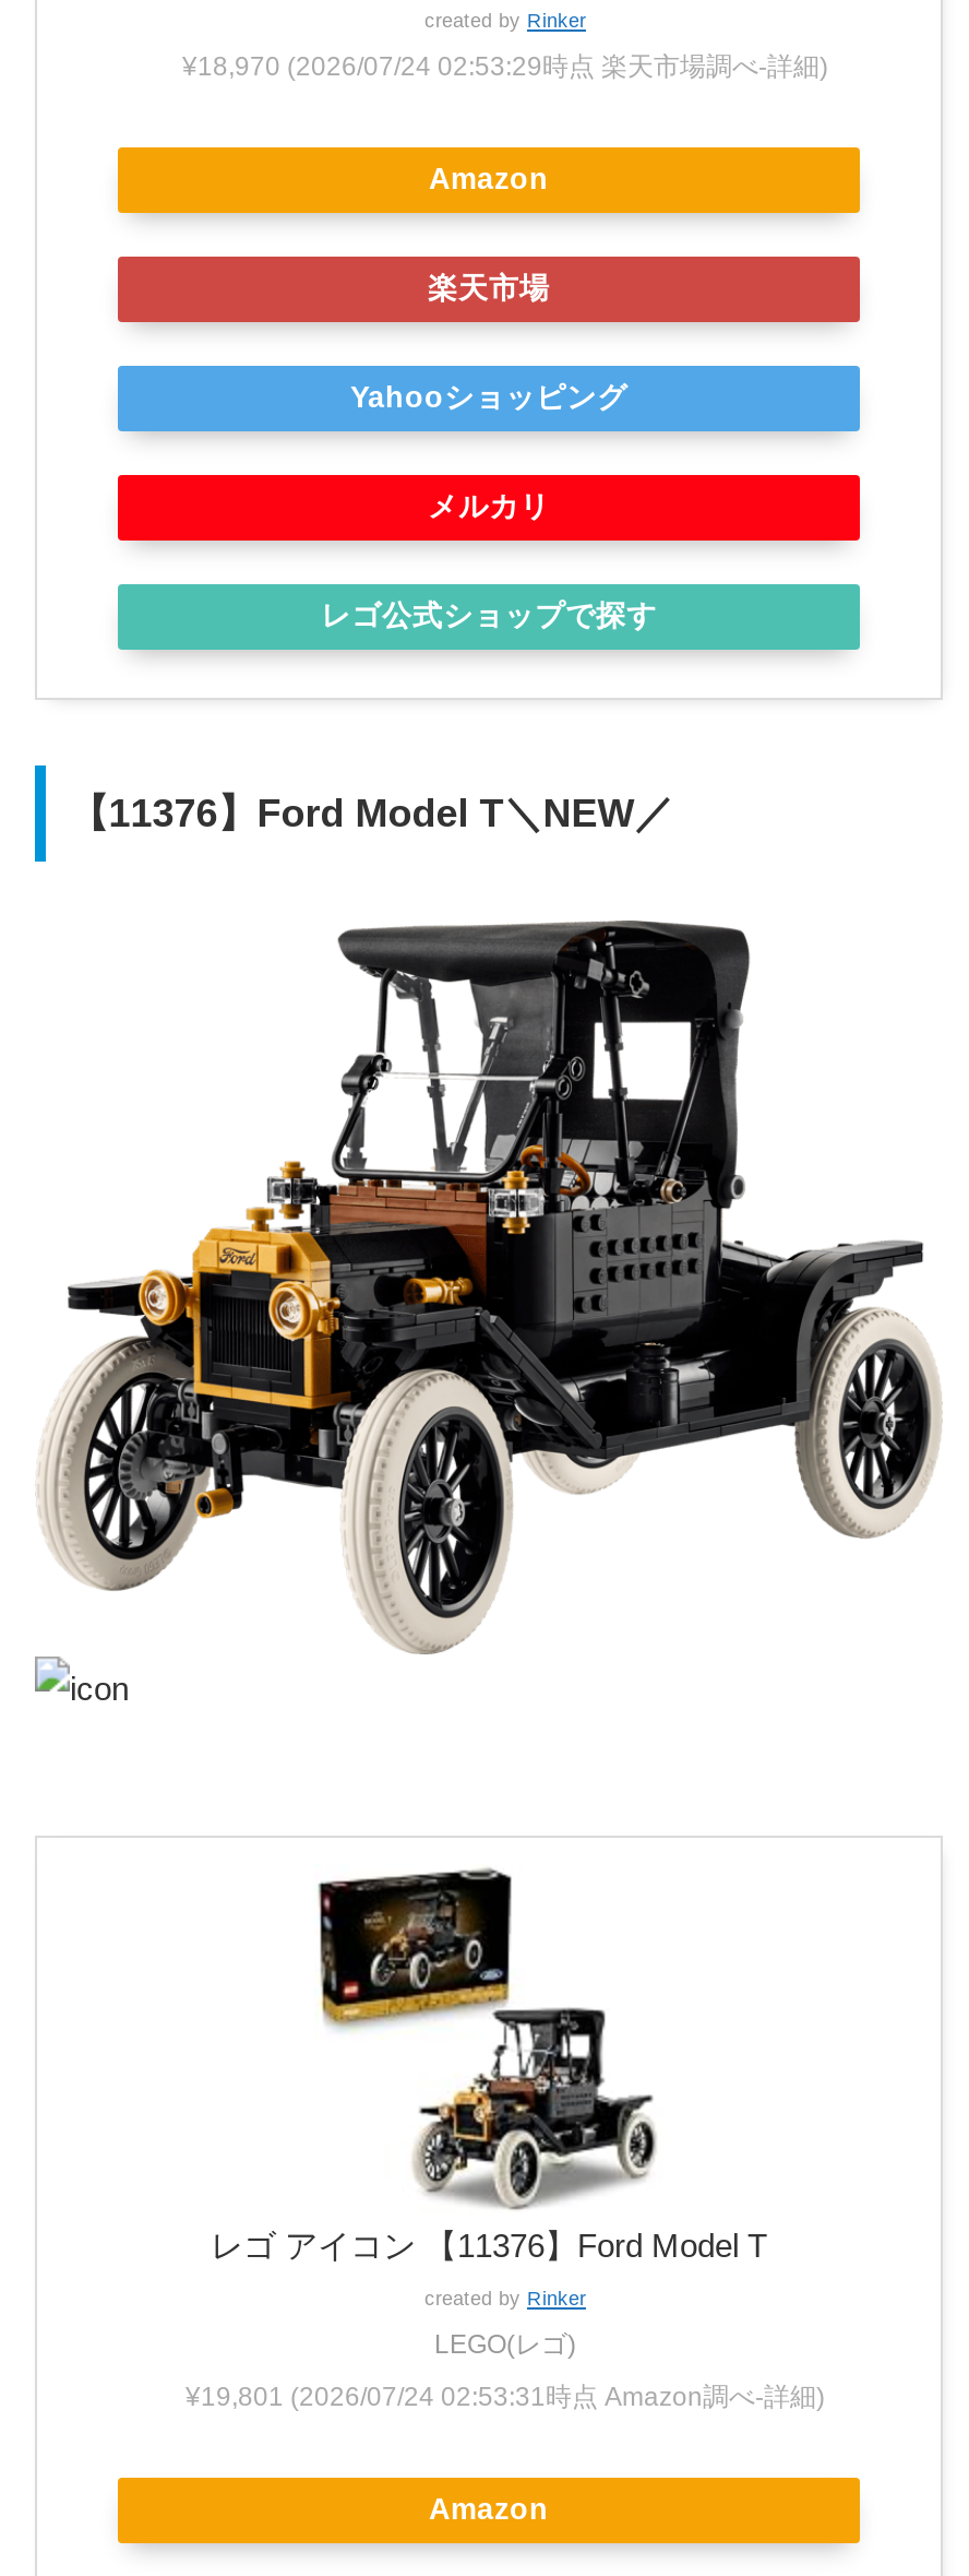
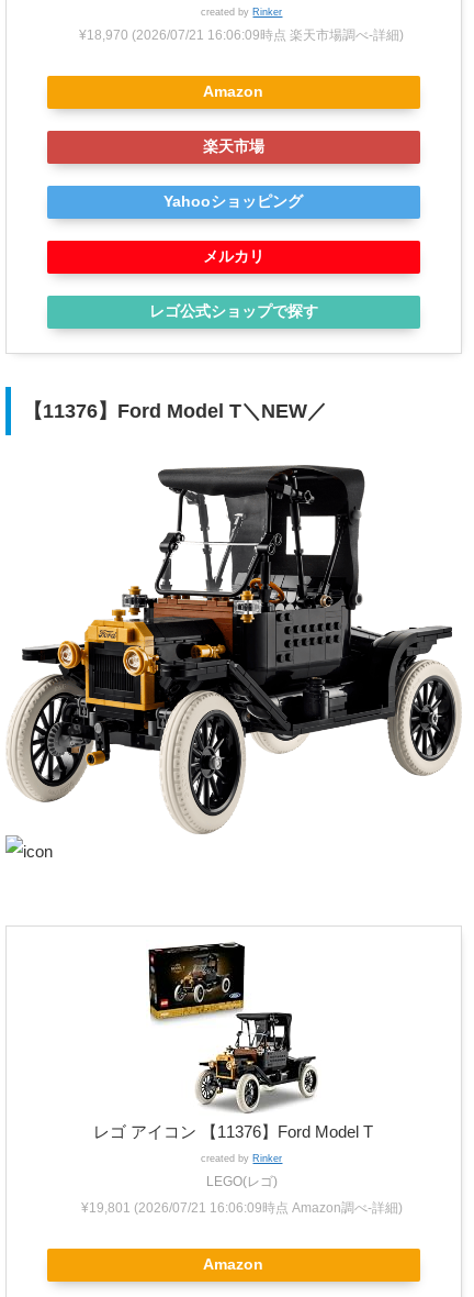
[182,52,828,83] ¥18,970 (2026/07/24 02:53:29時点 楽天市場調べ-詳細) -> [80,28,404,43] ¥18,970 (2026/07/21 16:06:09時点 楽天市場調べ-詳細)
[186,2382,825,2413] ¥19,801 (2026/07/24 02:53:31時点 Amazon調べ-詳細) -> [81,1201,403,1216] ¥19,801 (2026/07/21 16:06:09時点 Amazon調べ-詳細)

